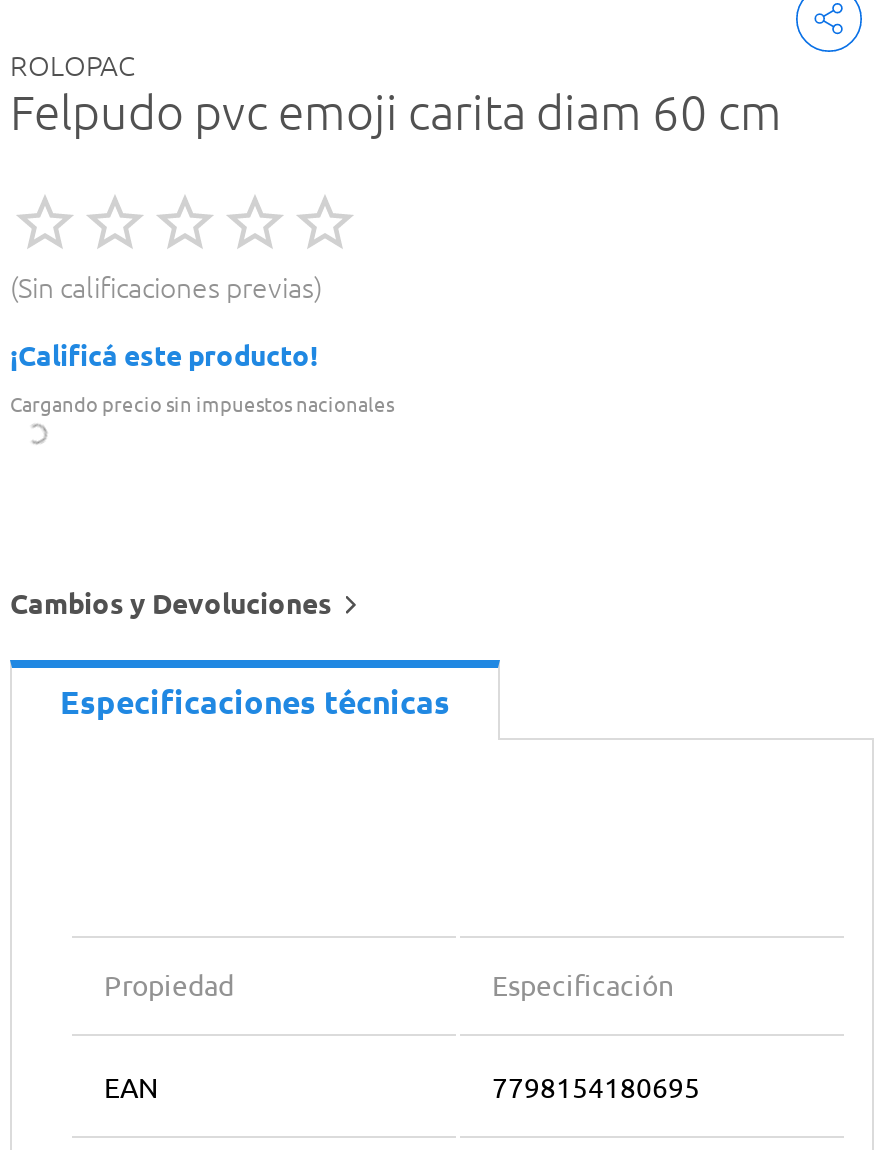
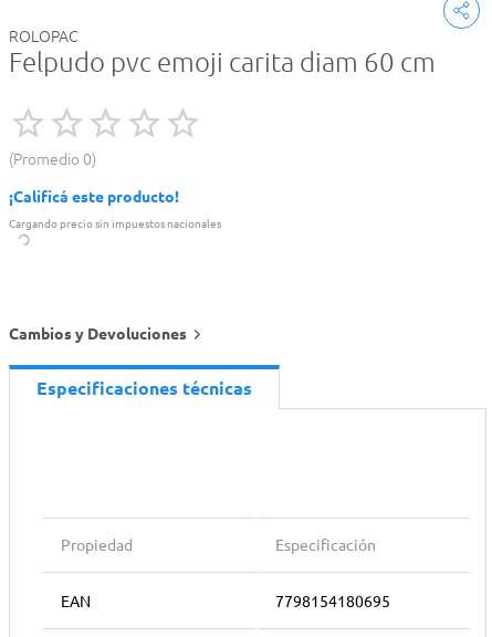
[18,273,314,305] Sin calificaciones previas -> [13,151,92,169] Promedio 0

